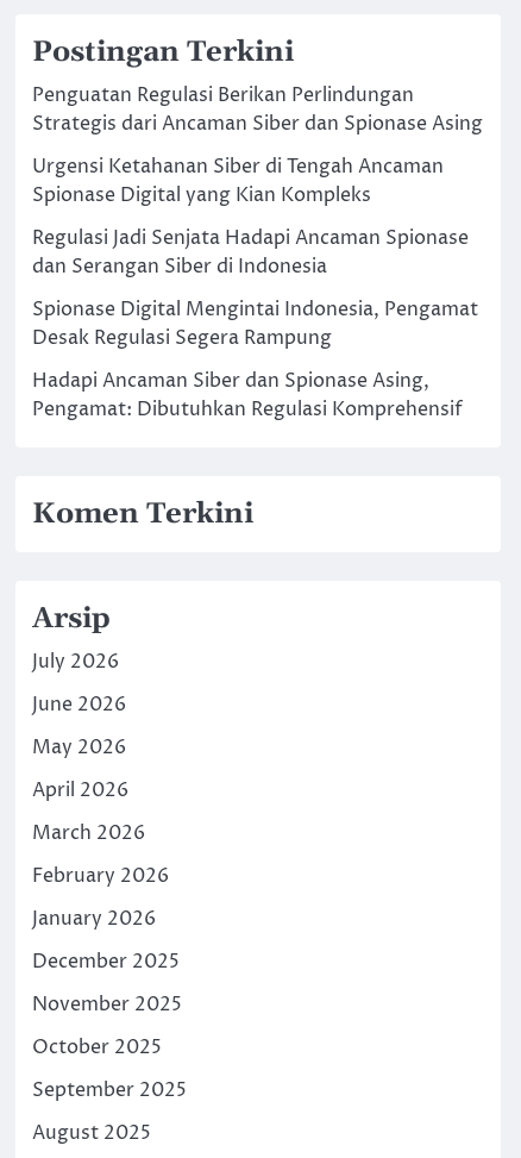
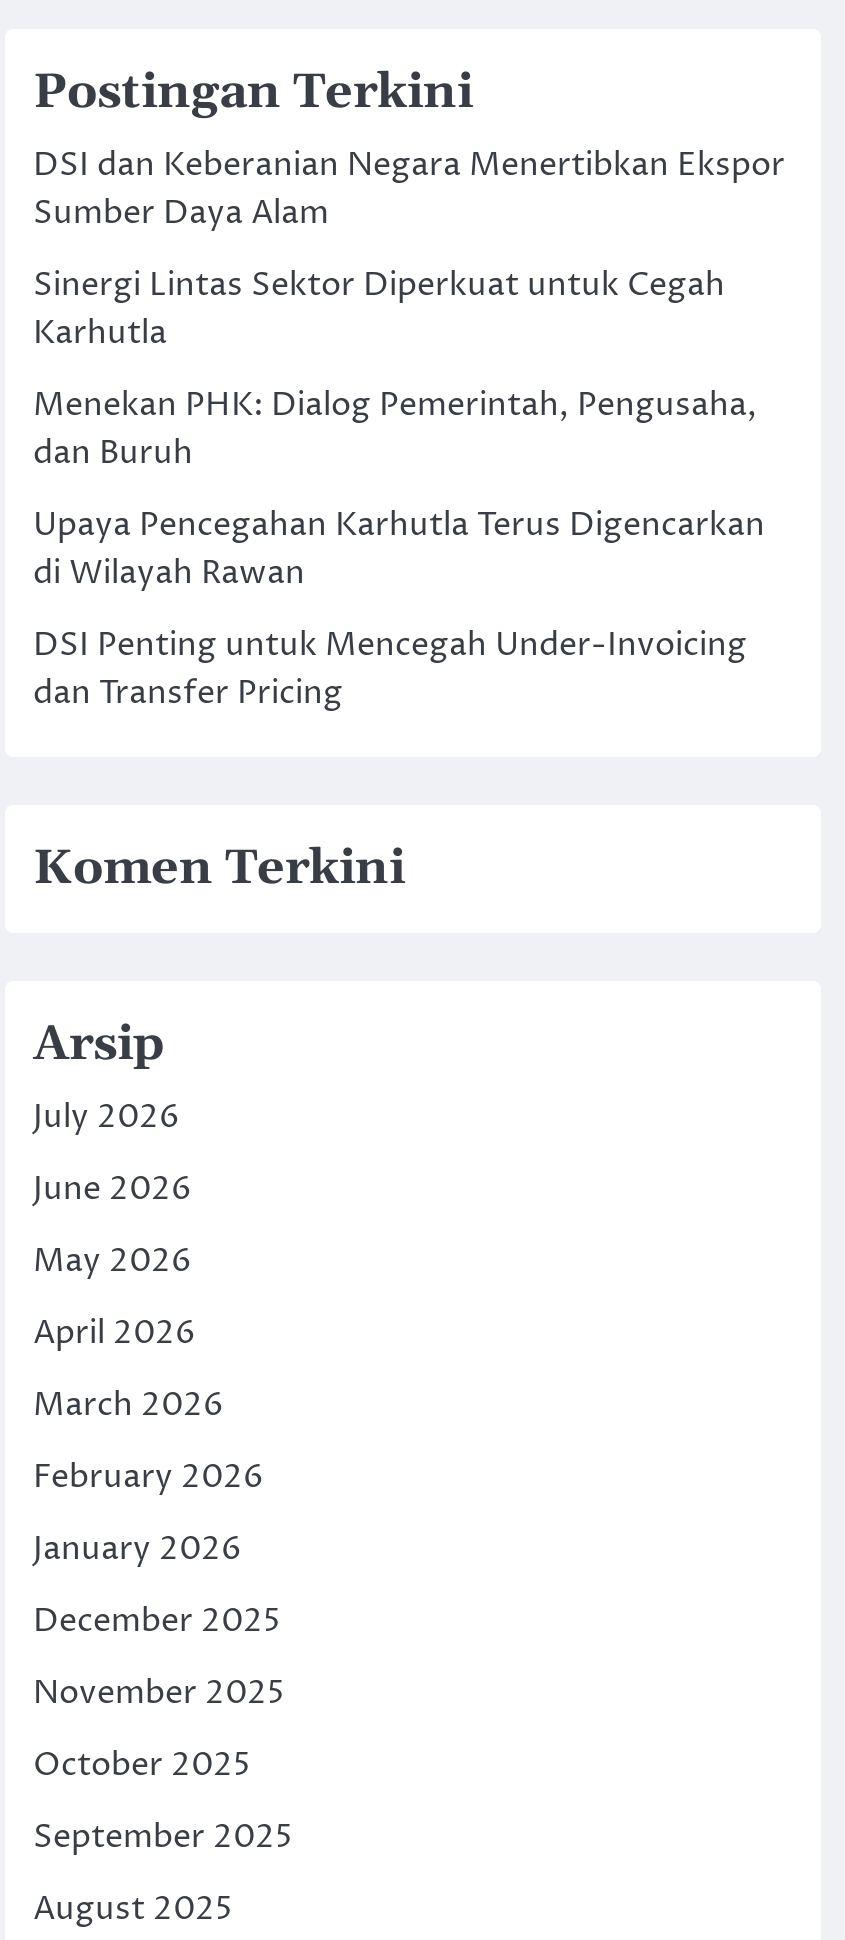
[32,82,483,137] Penguatan Regulasi Berikan Perlindungan | Strategis dari Ancaman Siber dan Spionase Asing -> [33,143,785,235] DSI dan Keberanian Negara Menertibkan Ekspor | Sumber Daya Alam
[32,154,444,209] Urgensi Ketahanan Siber di Tengah Ancaman | Spionase Digital yang Kian Kompleks -> [33,263,725,355] Sinergi Lintas Sektor Diperkuat untuk Cegah | Karhutla
[32,225,469,280] Regulasi Jadi Senjata Hadapi Ancaman Spionase | dan Serangan Siber di Indonesia -> [33,383,757,475] Menekan PHK: Dialog Pemerintah, Pengusaha, | dan Buruh
[32,297,478,351] Spionase Digital Mengintai Indonesia, Pengamat | Desak Regulasi Segera Rampung -> [33,503,765,595] Upaya Pencegahan Karhutla Terus Digencarkan | di Wilayah Rawan
[32,368,463,423] Hadapi Ancaman Siber dan Spionase Asing, | Pengamat: Dibutuhkan Regulasi Komprehensif -> [33,623,747,715] DSI Penting untuk Mencegah Under-Invoicing | dan Transfer Pricing

